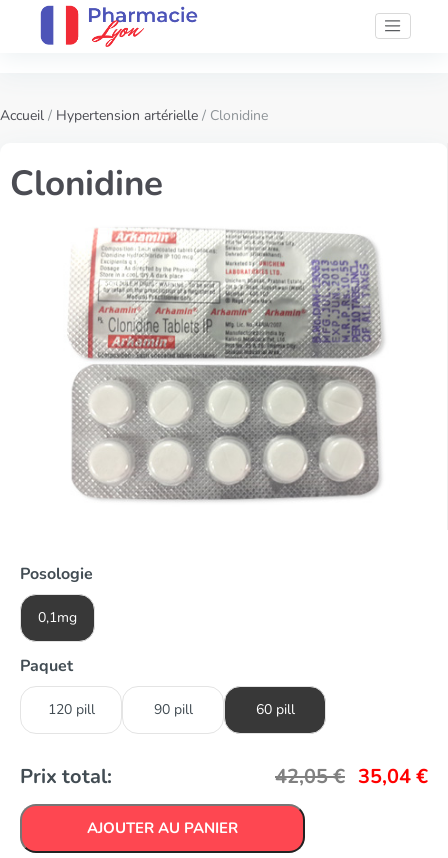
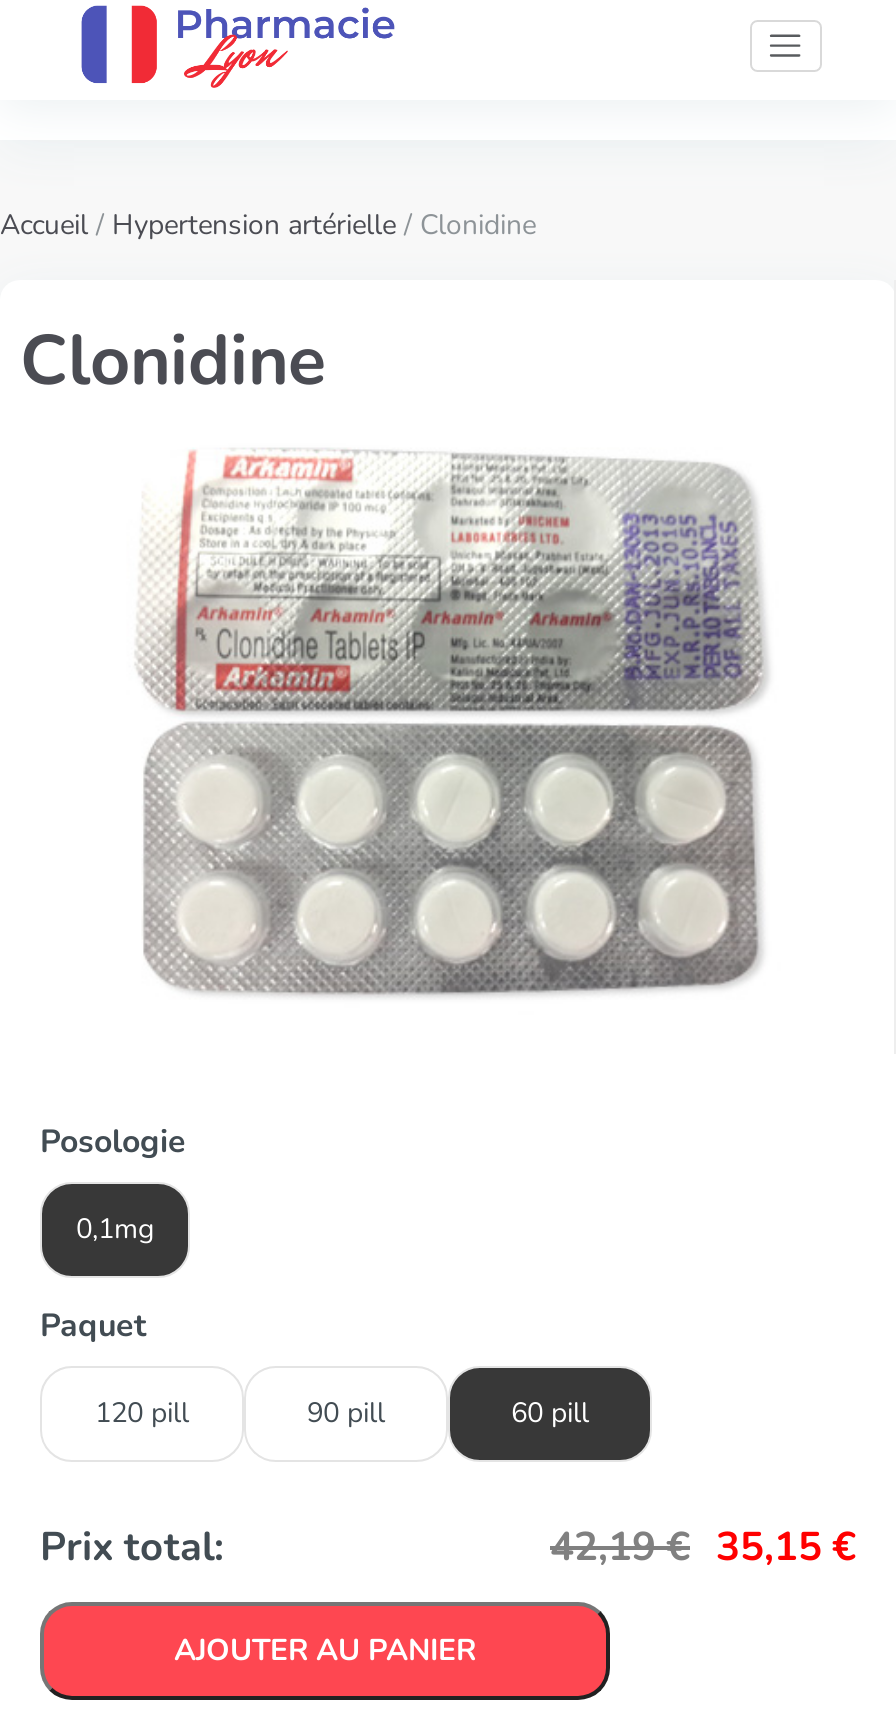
[275,763,428,790] 42,05€ 35,04 € -> [550,1519,856,1573] 42,19€ 35,15 €

